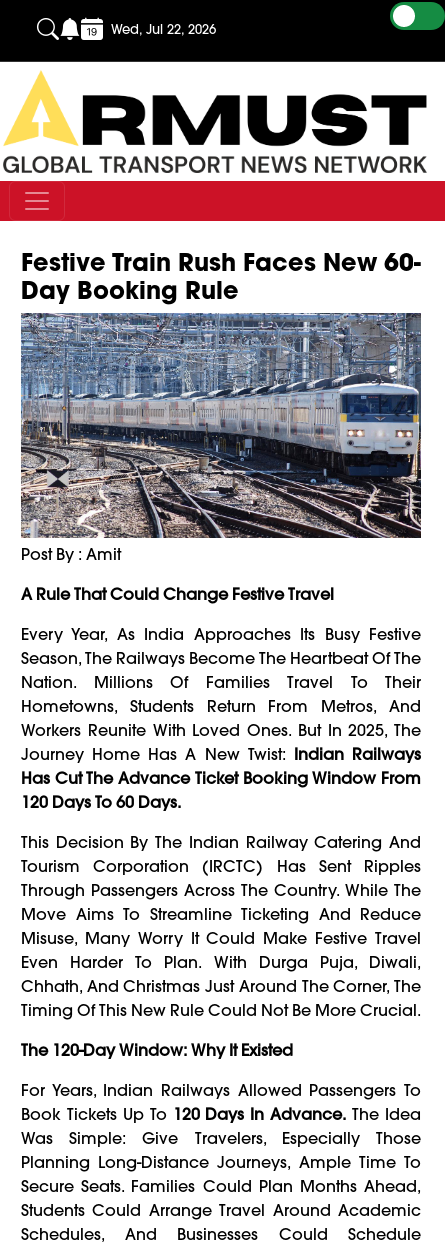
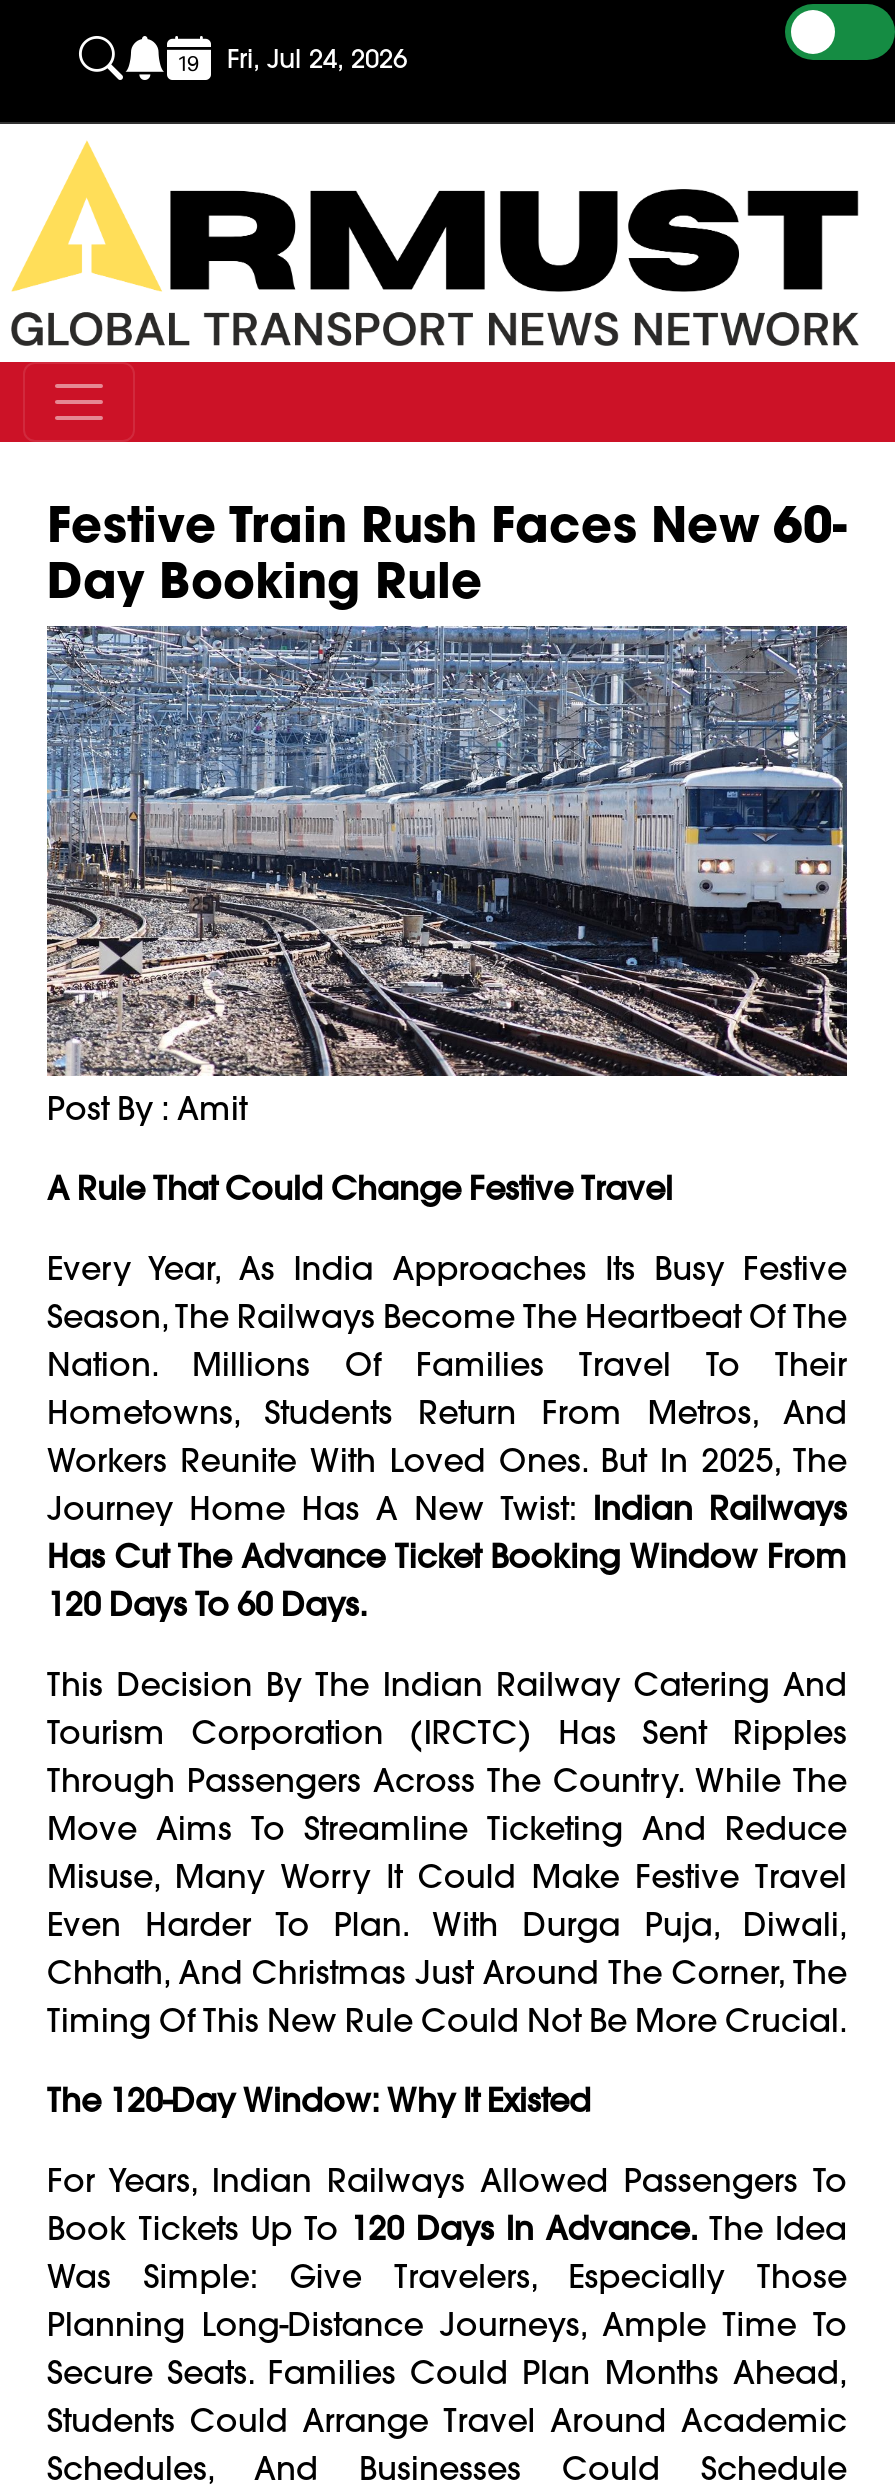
[111,21,216,37] Wed, Jul 22, 2026 -> [227,42,407,74] Fri, Jul 24, 2026

